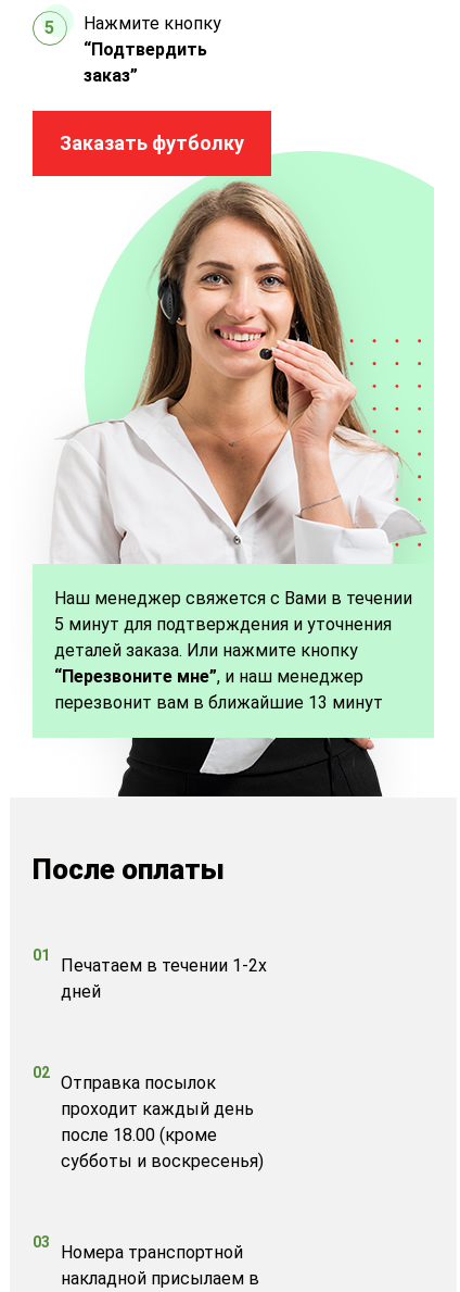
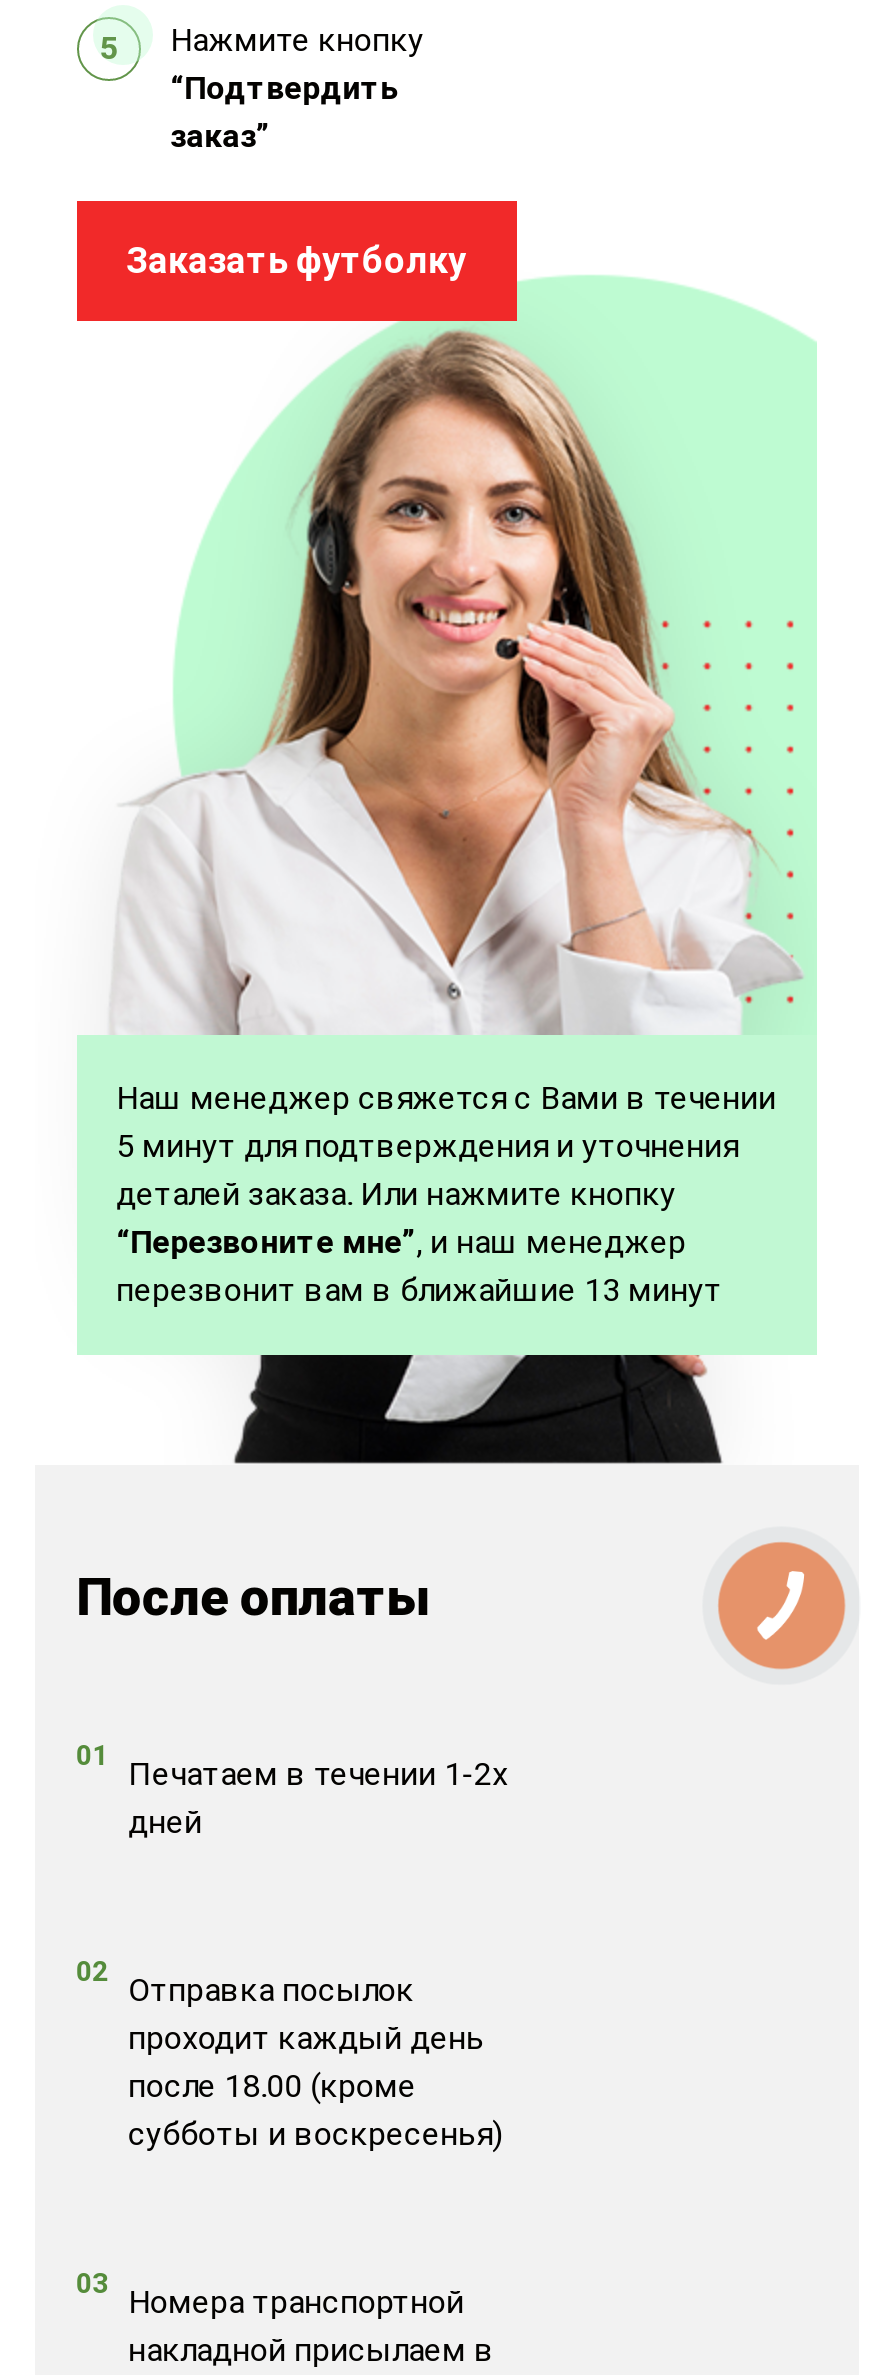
none -> [717,1541,847,1671] [image]

